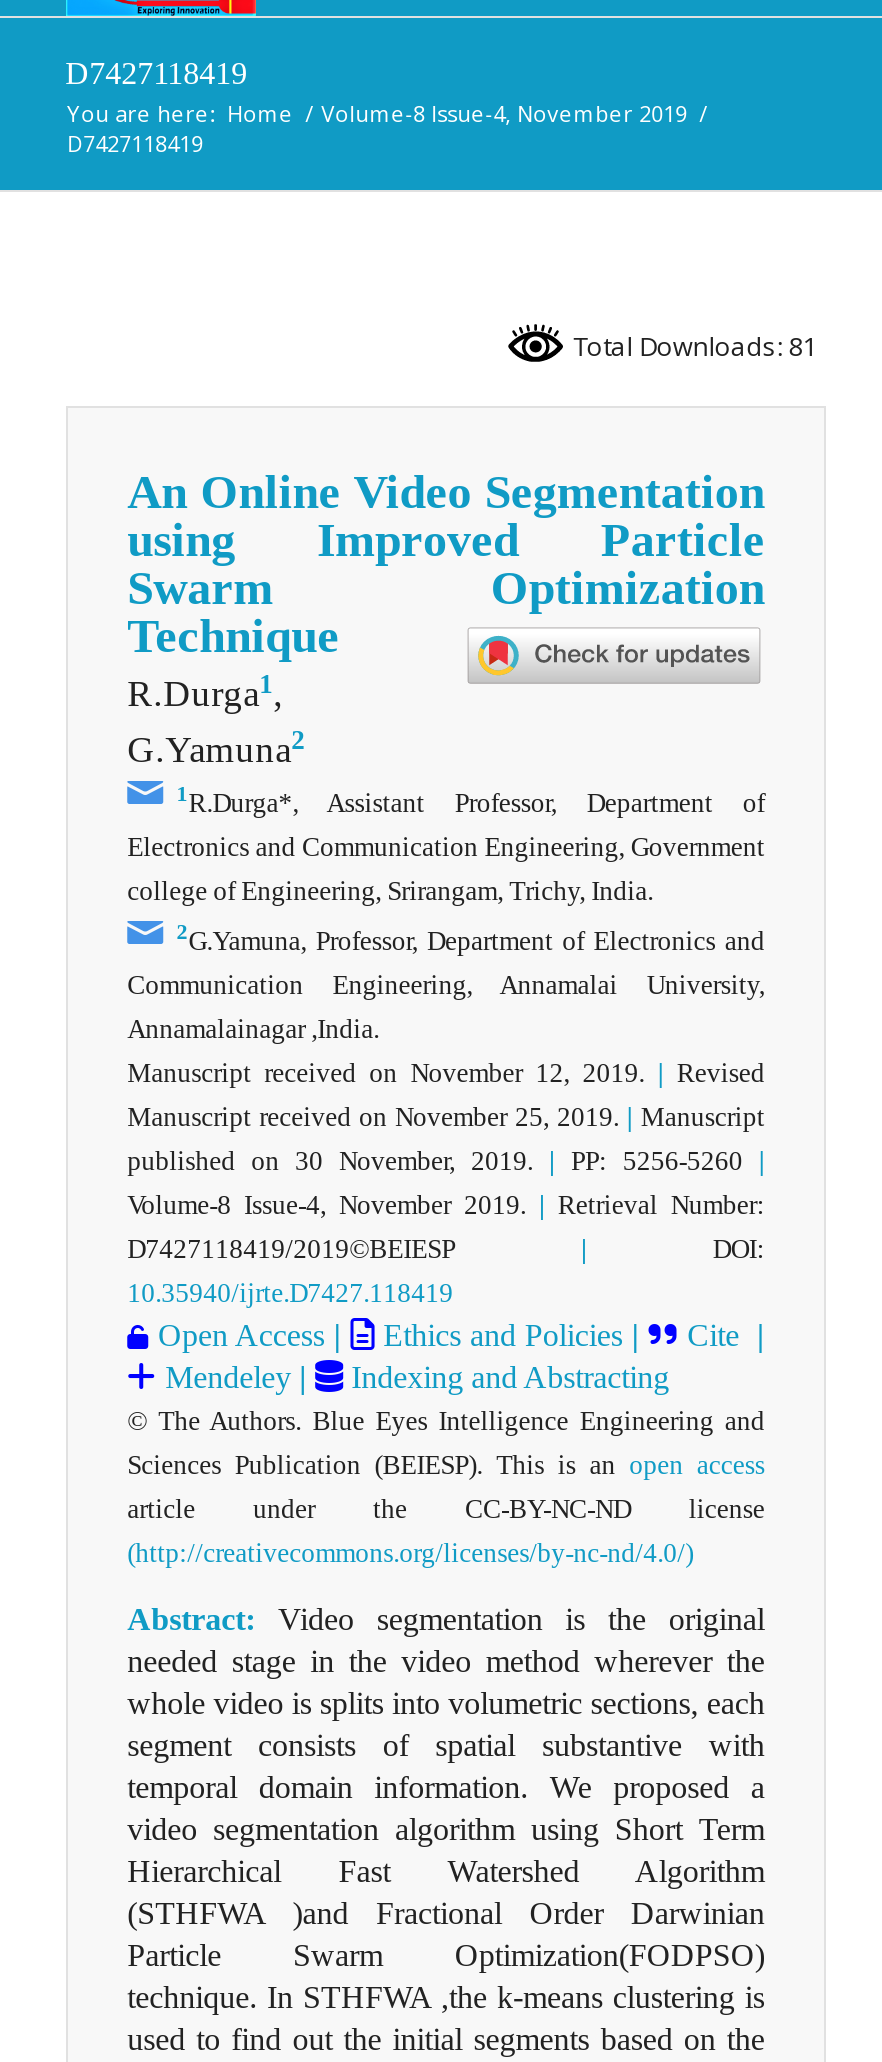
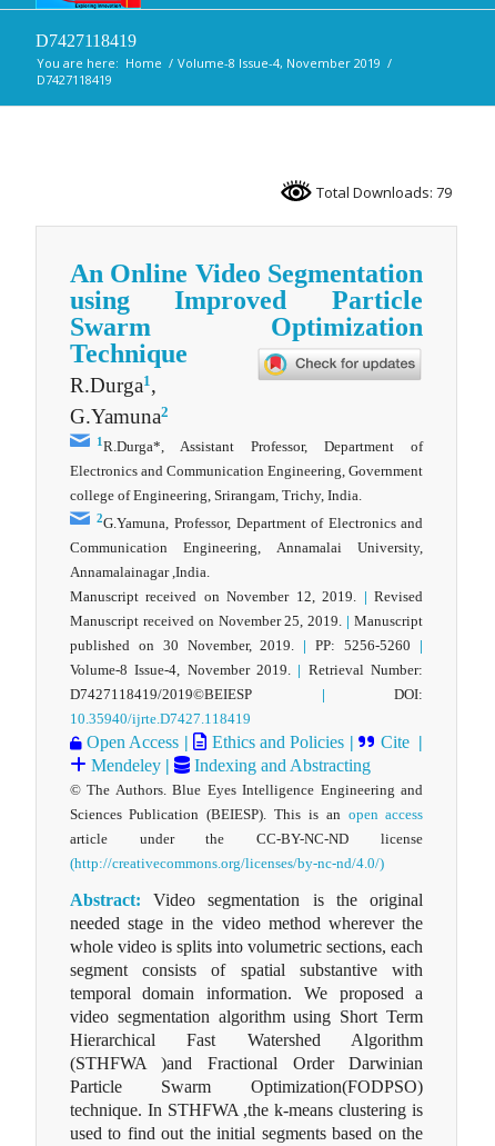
[567,328,817,364] Total Downloads: 81 -> [313,182,452,202] Total Downloads: 79

